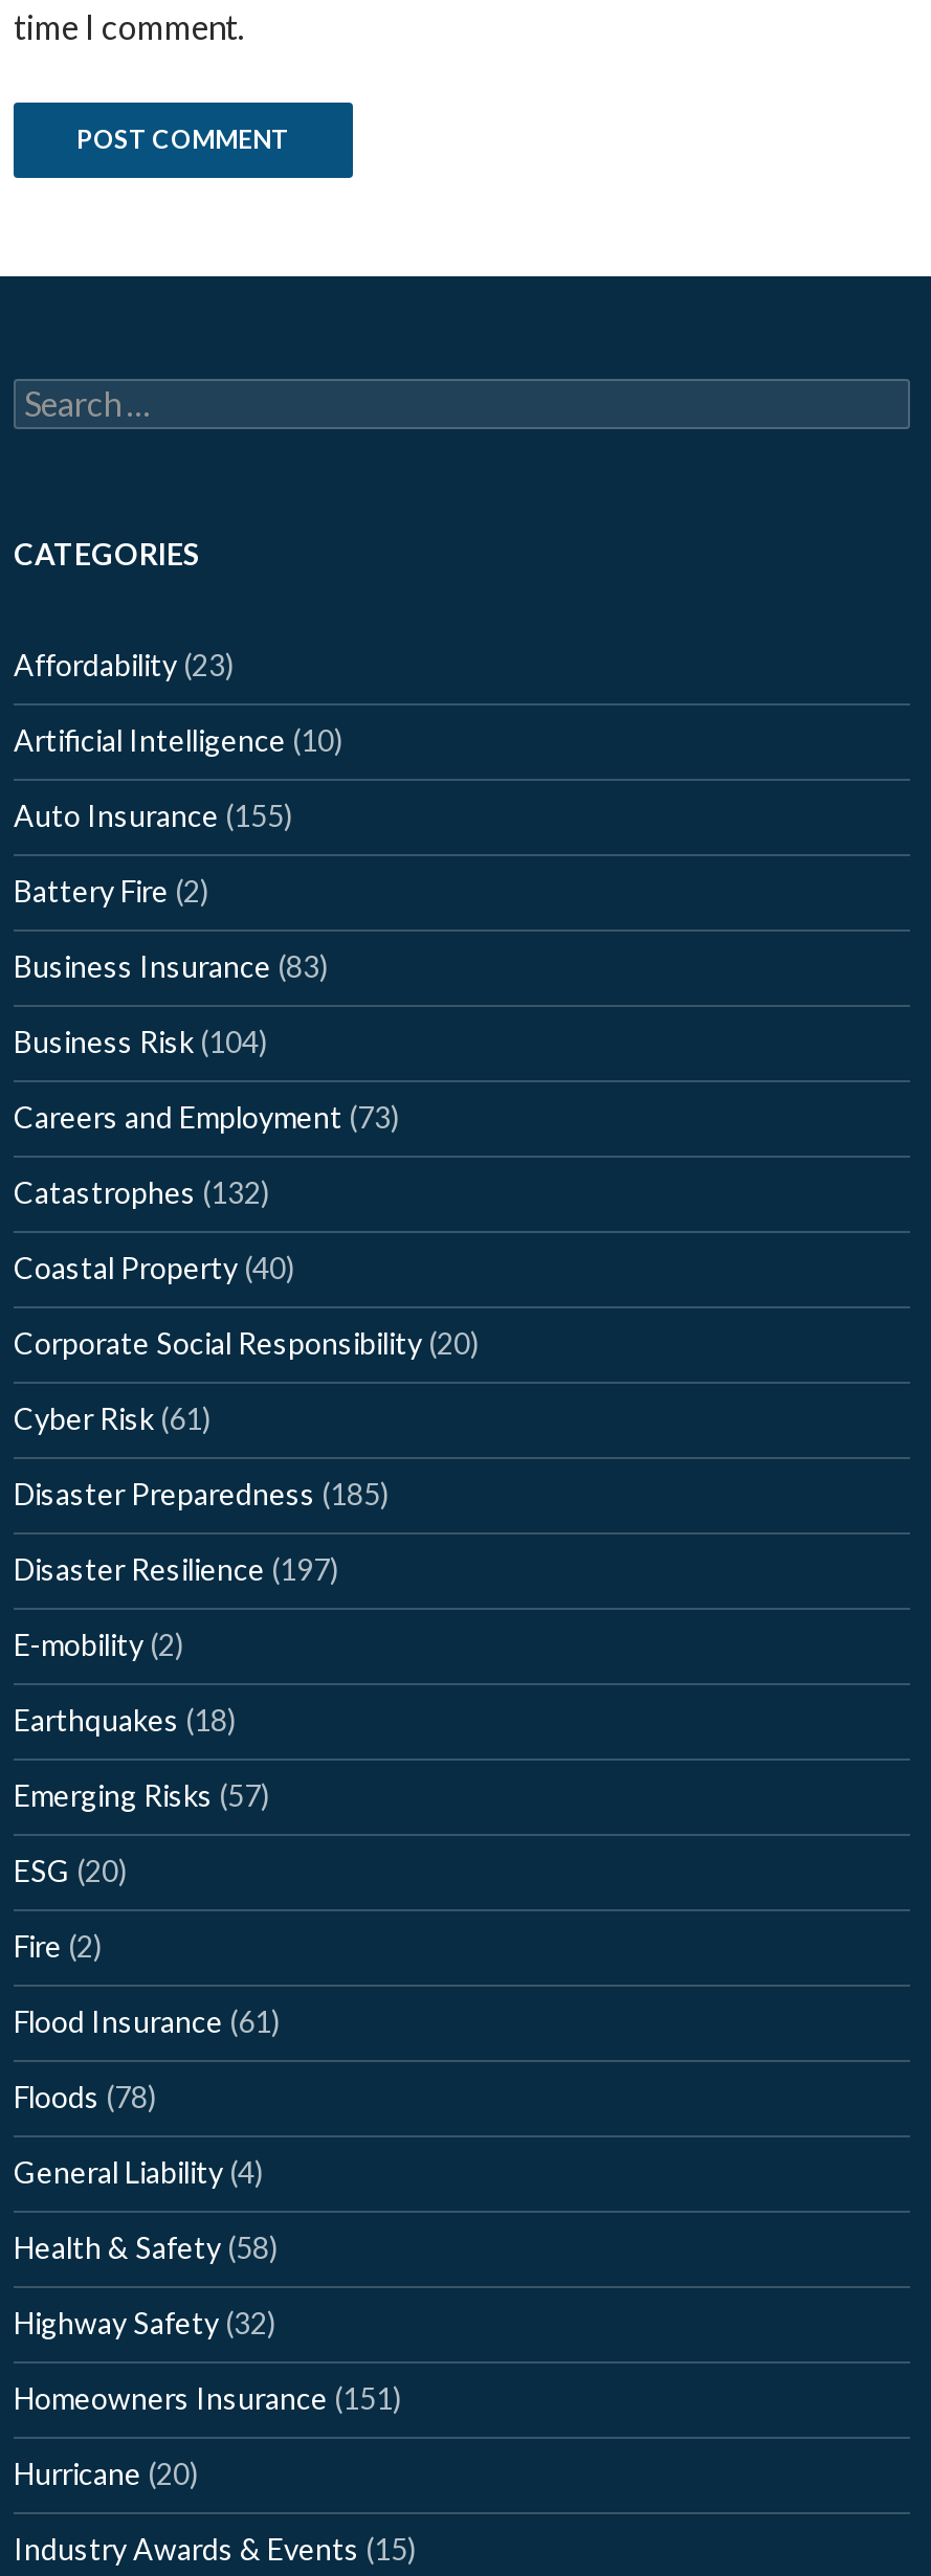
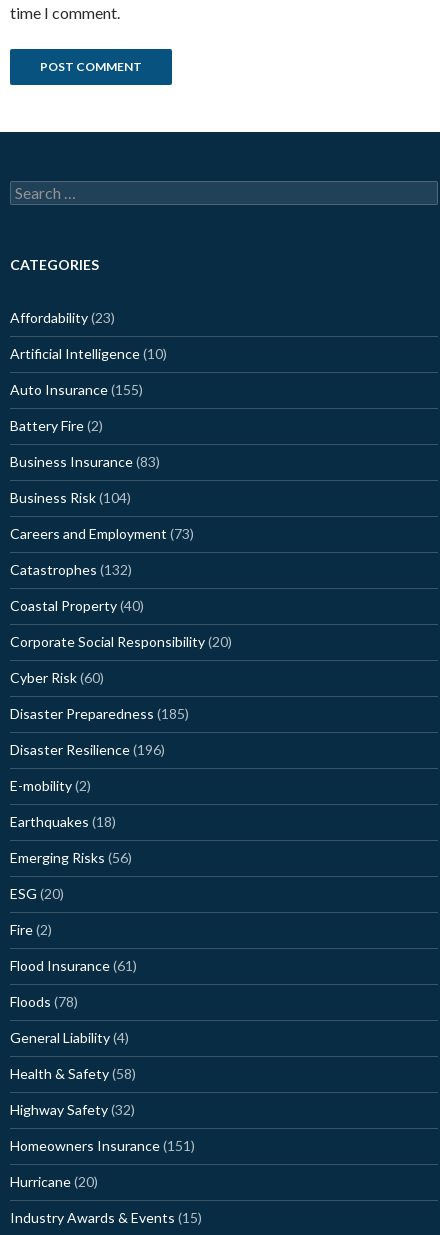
[14,1400,210,1435] Cyber Risk (61) -> [10,669,104,686] Cyber Risk (60)
[14,1551,338,1586] Disaster Resilience (197) -> [10,741,165,758] Disaster Resilience (196)
[14,1777,269,1812] Emerging Risks (57) -> [10,849,132,866] Emerging Risks (56)

